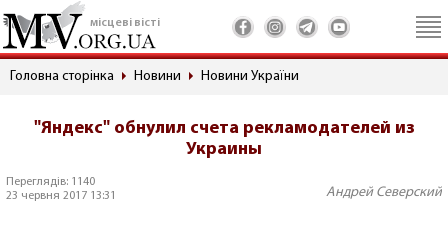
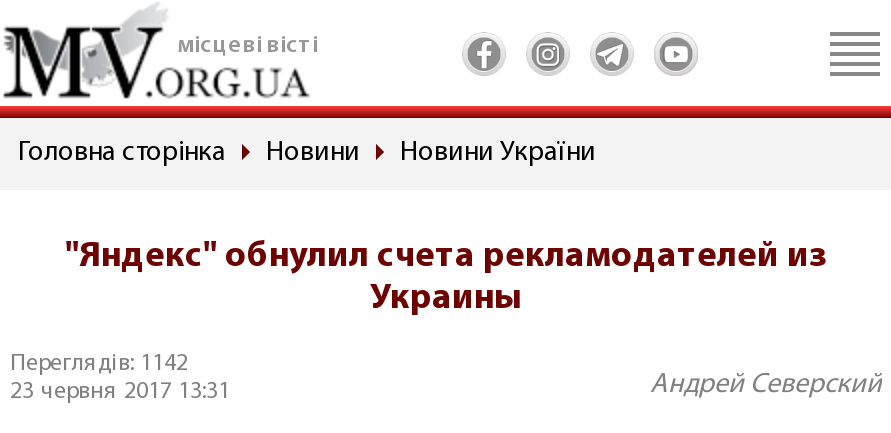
[6,176,95,188] Переглядів: 1140 -> [10,352,188,376] Переглядів: 1142

